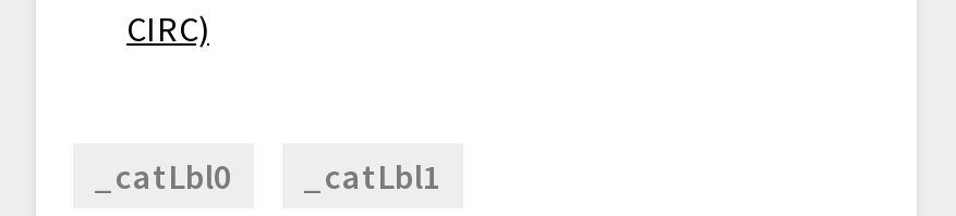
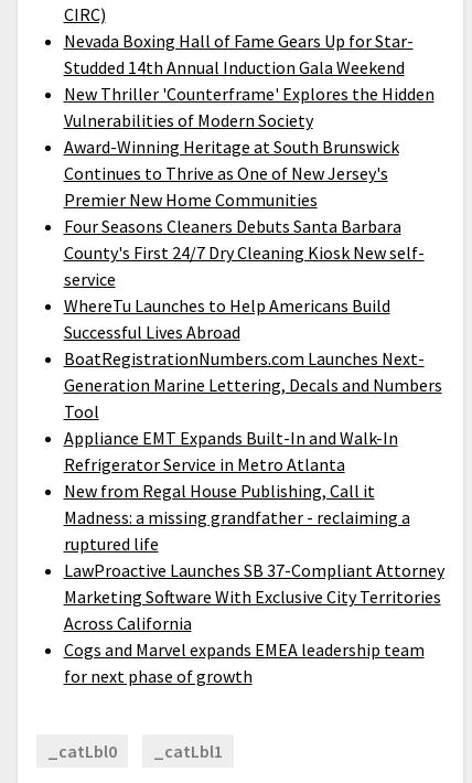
none -> [63,30,444,687] Nevada Boxing Hall of Fame Gears Up for Star- | Studded 14th Annual Induction Gala Weekend | New Thriller 'Counterframe' Explores the Hidden | Vulnerabilities of Modern Society | Award-Winning Heritage at South Brunswick | Continues to Thrive as One of New Jersey's | Premier New Home Communities | Four Seasons Cleaners Debuts Santa Barbara | County's First 24/7 Dry Cleaning Kiosk New self- | service | WhereTu Launches to Help Americans Build | Successful Lives Abroad | BoatRegistrationNumbers.com Launches Next- | Generation Marine Lettering, Decals and Numbers | Tool | Appliance EMT Expands Built-In and Walk-In | Refrigerator Service in Metro Atlanta | New from Regal House Publishing, Call it | Madness: a missing grandfather - reclaiming a | ruptured life | LawProactive Launches SB 37-Compliant Attorney | Marketing Software With Exclusive City Territories | Across California | Cogs and Marvel expands EMEA leadership team | for next phase of growth

